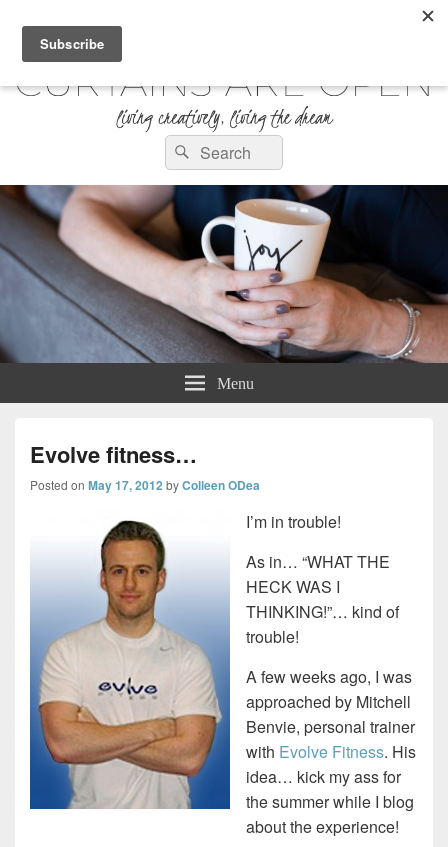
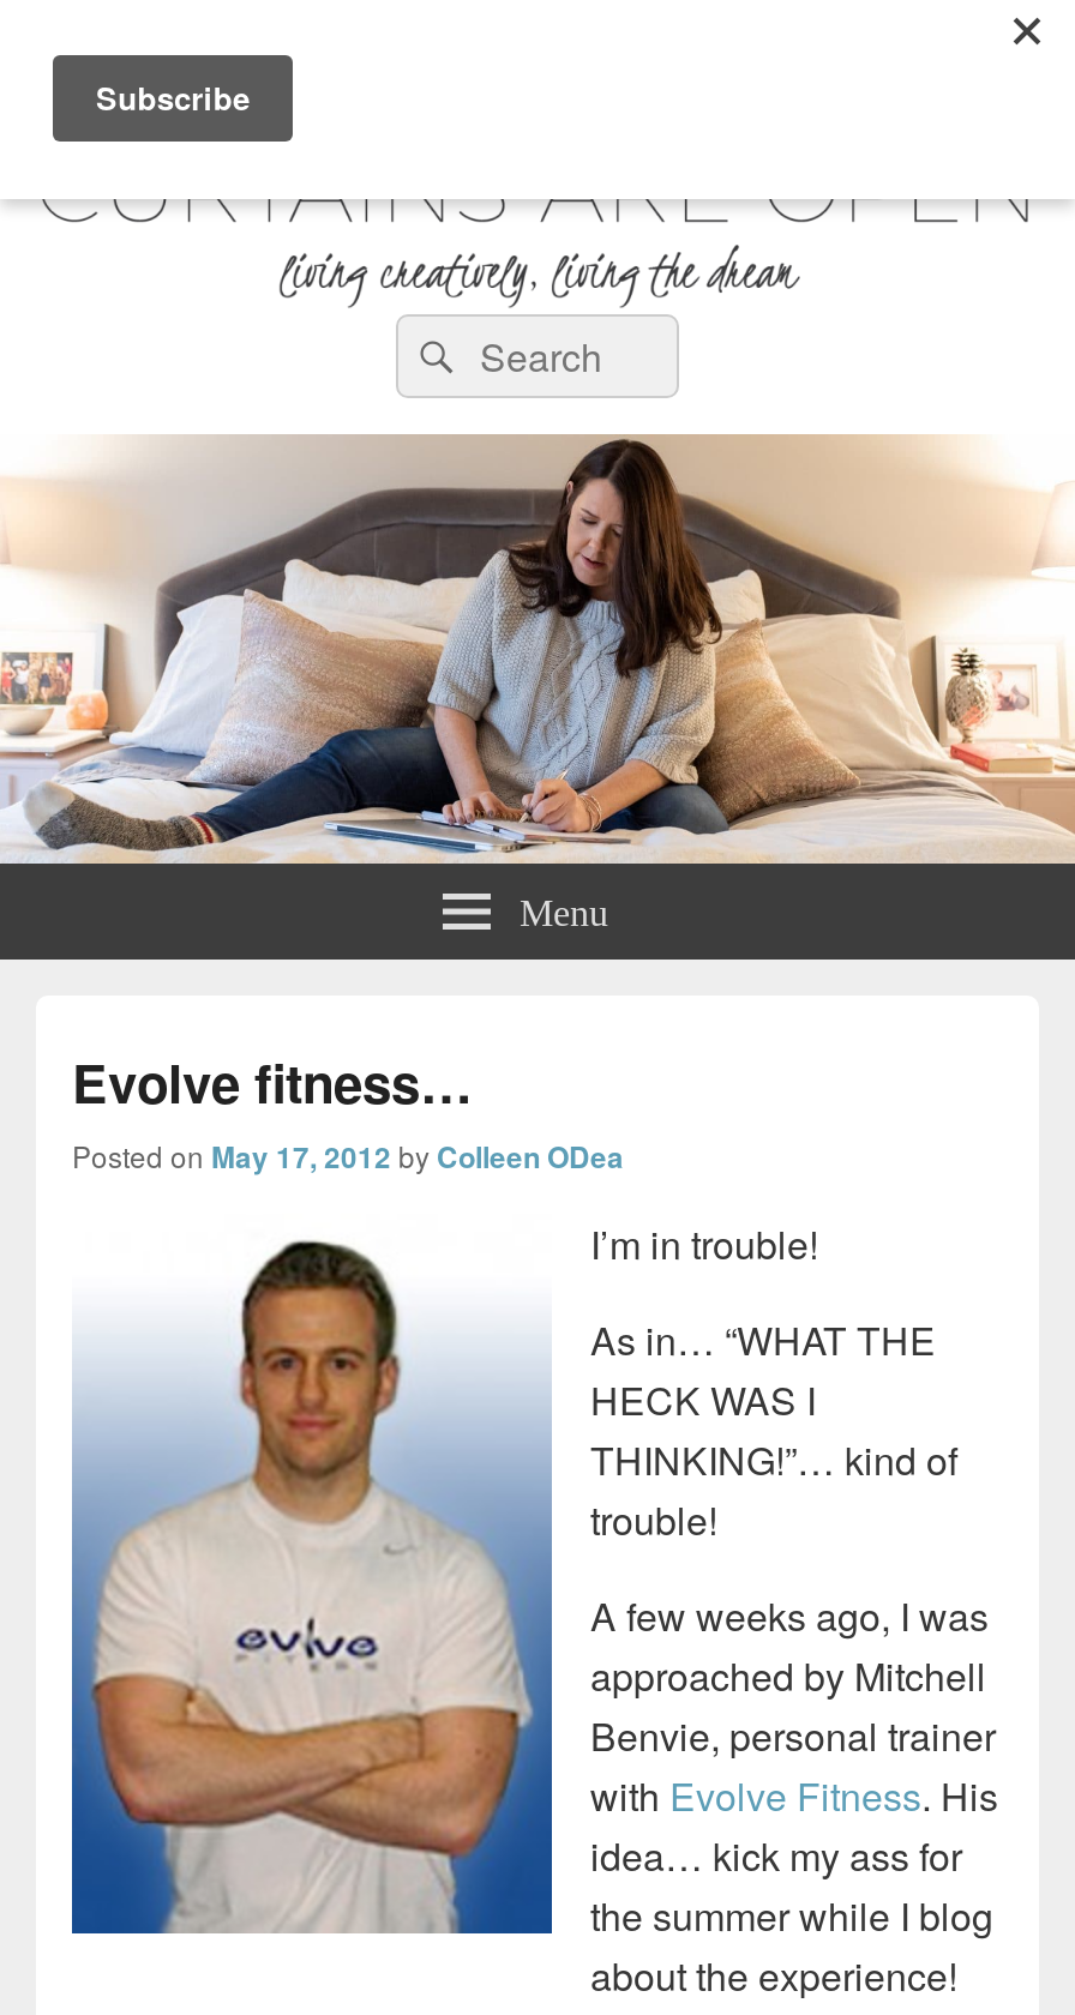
[3,184,445,363] [image] -> [7,434,1068,866] [image]

